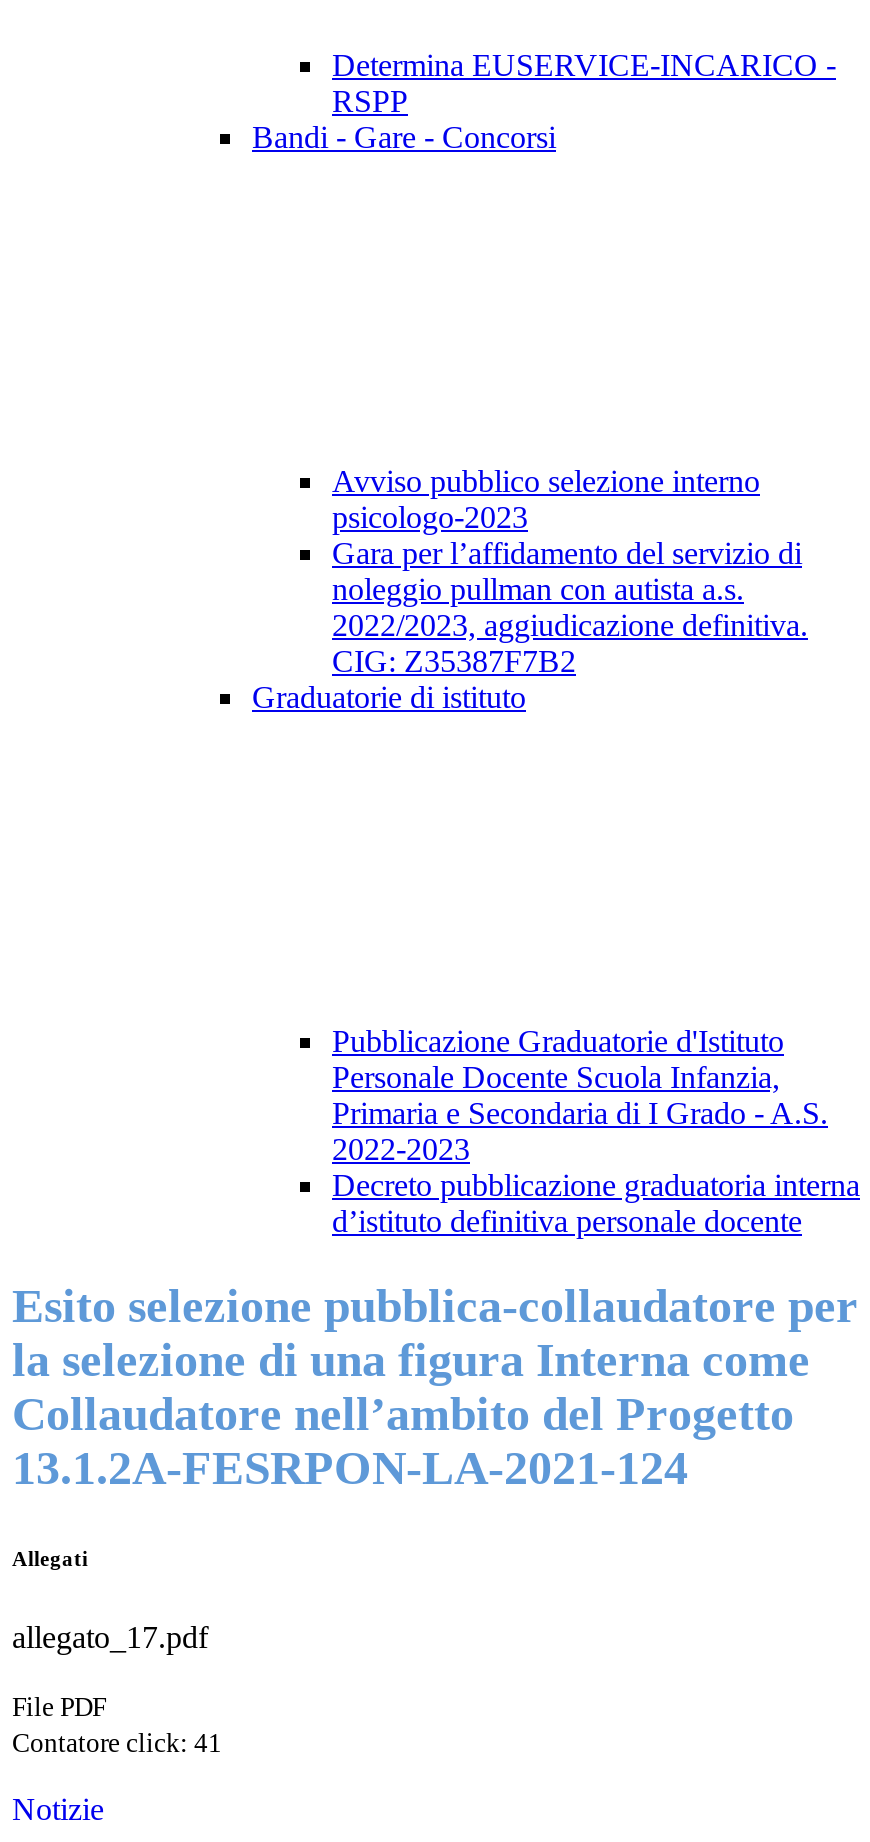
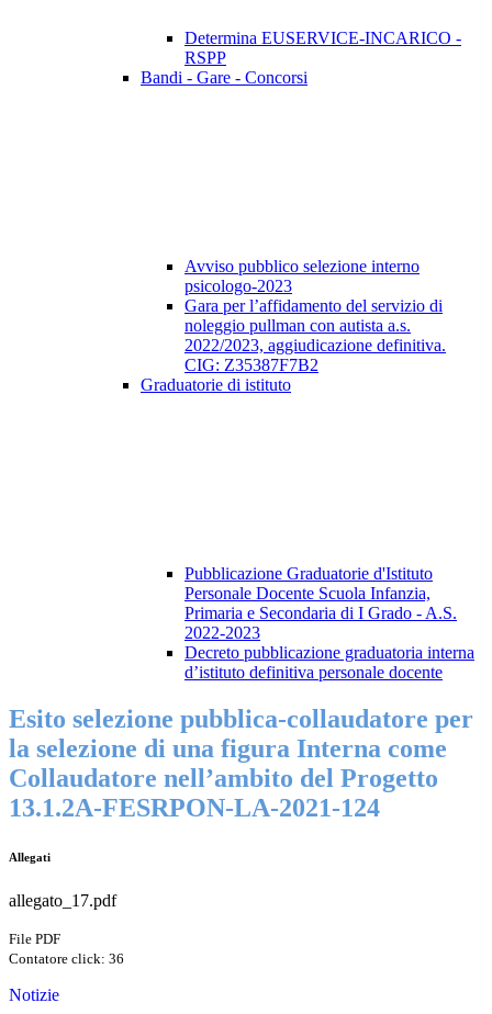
[12,1728,222,1758] Contatore click: 41 -> [9,951,124,967] Contatore click: 36

